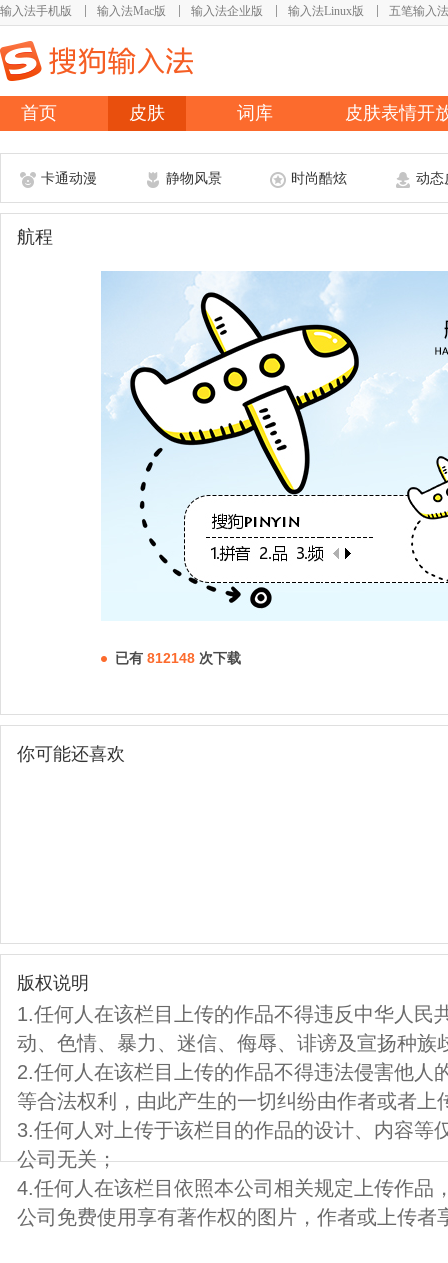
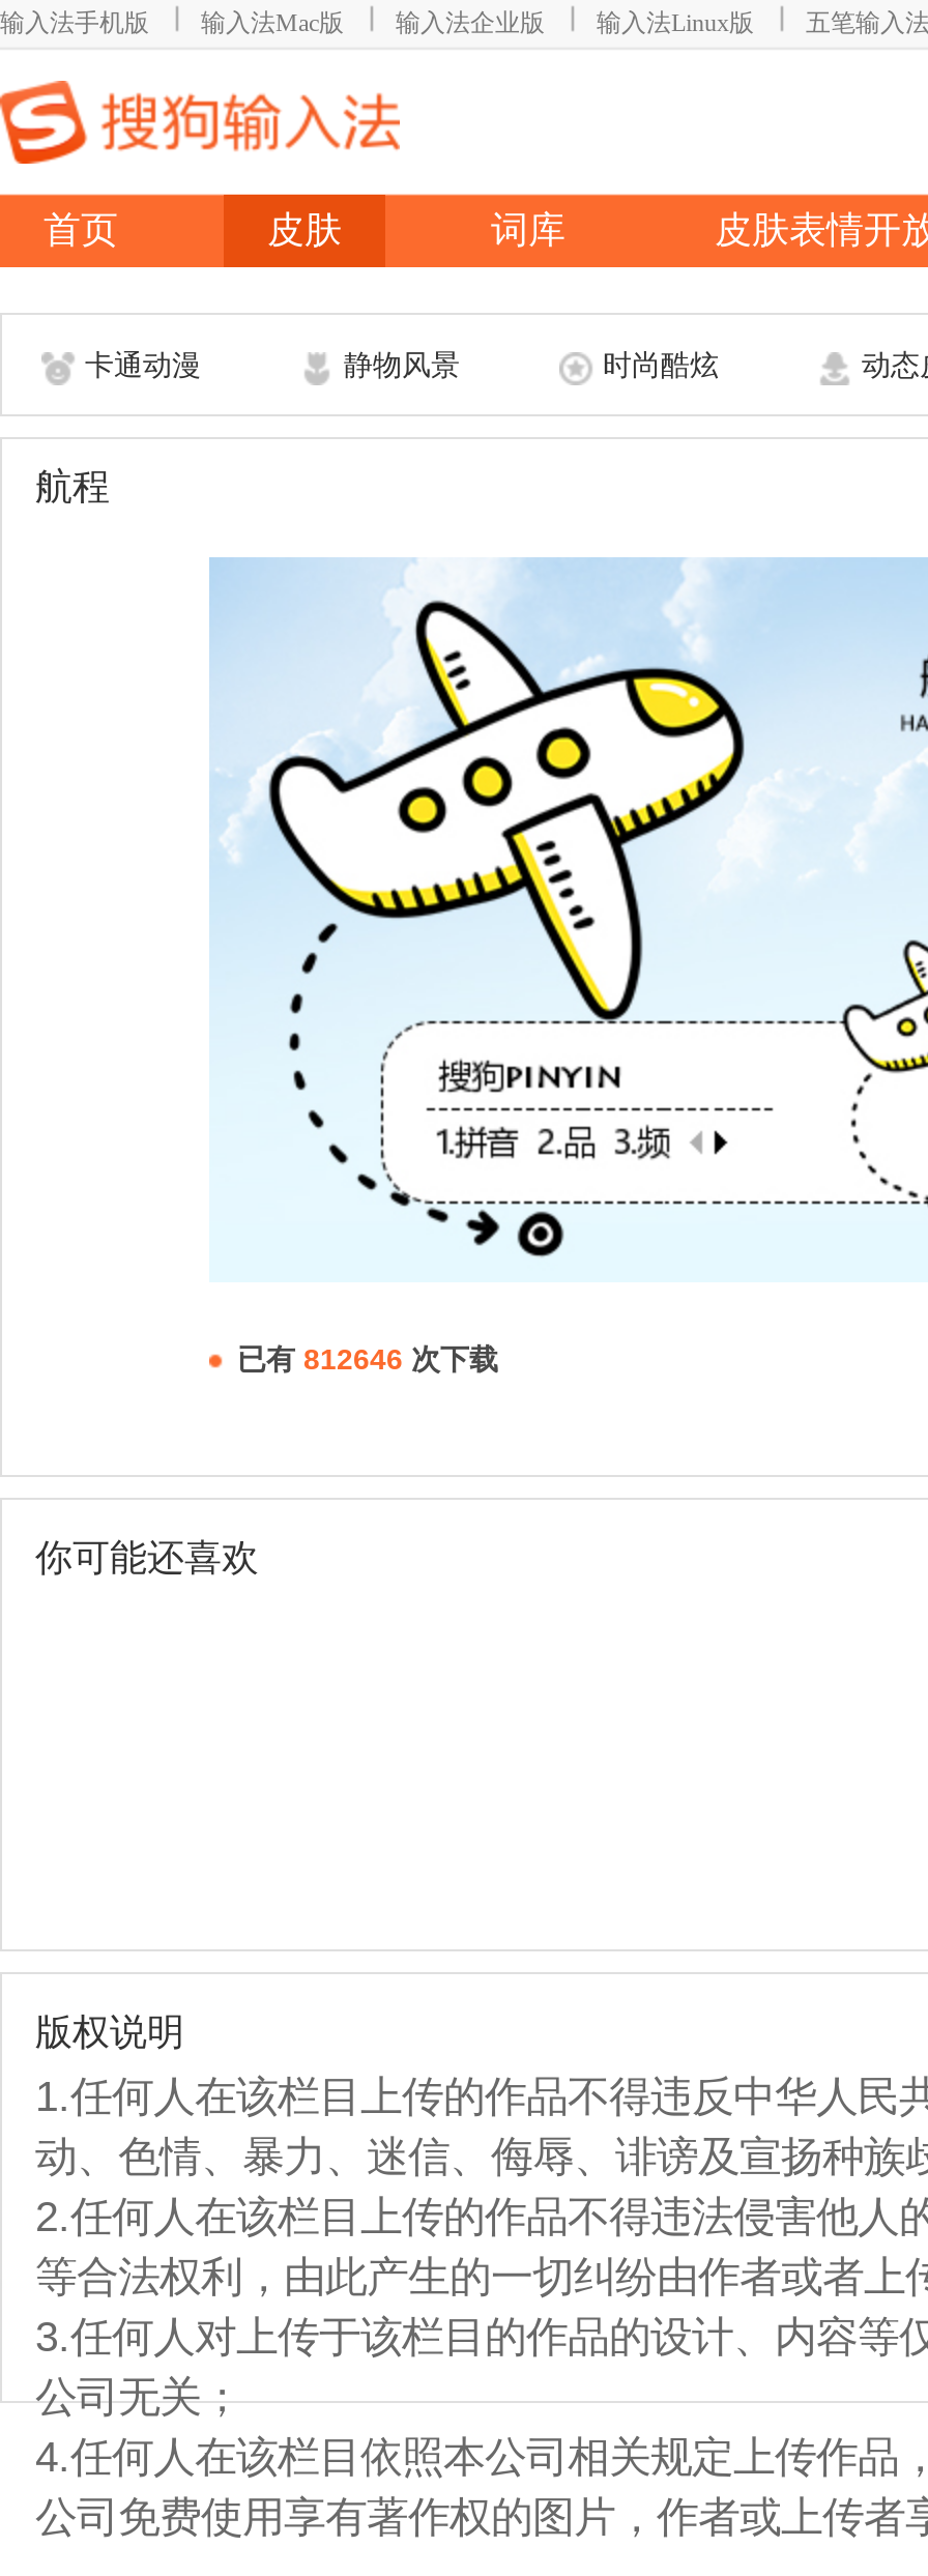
[114,650,240,666] 已有812148次下载 -> [237,1342,498,1376] 已有812646次下载

